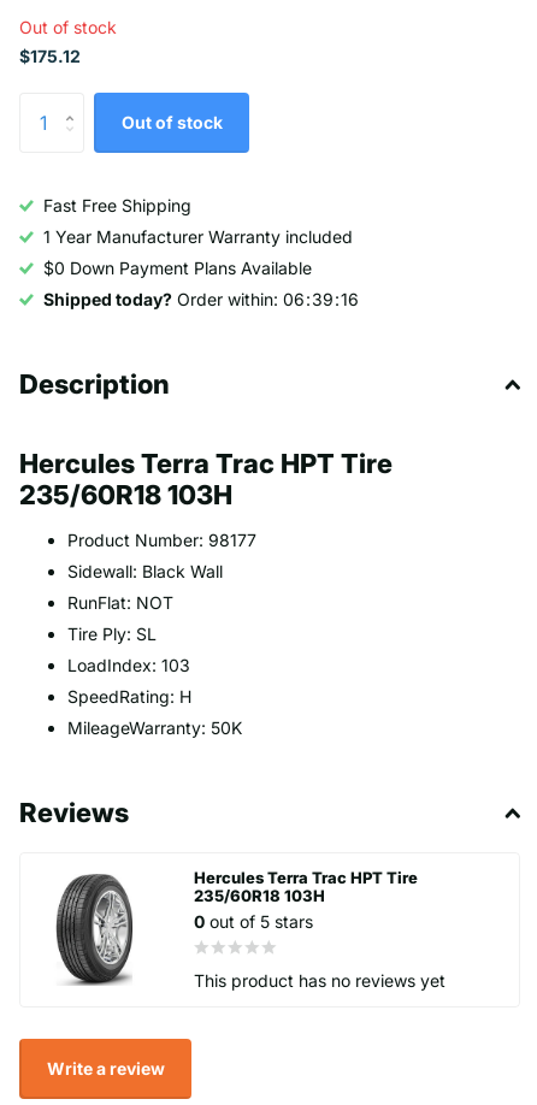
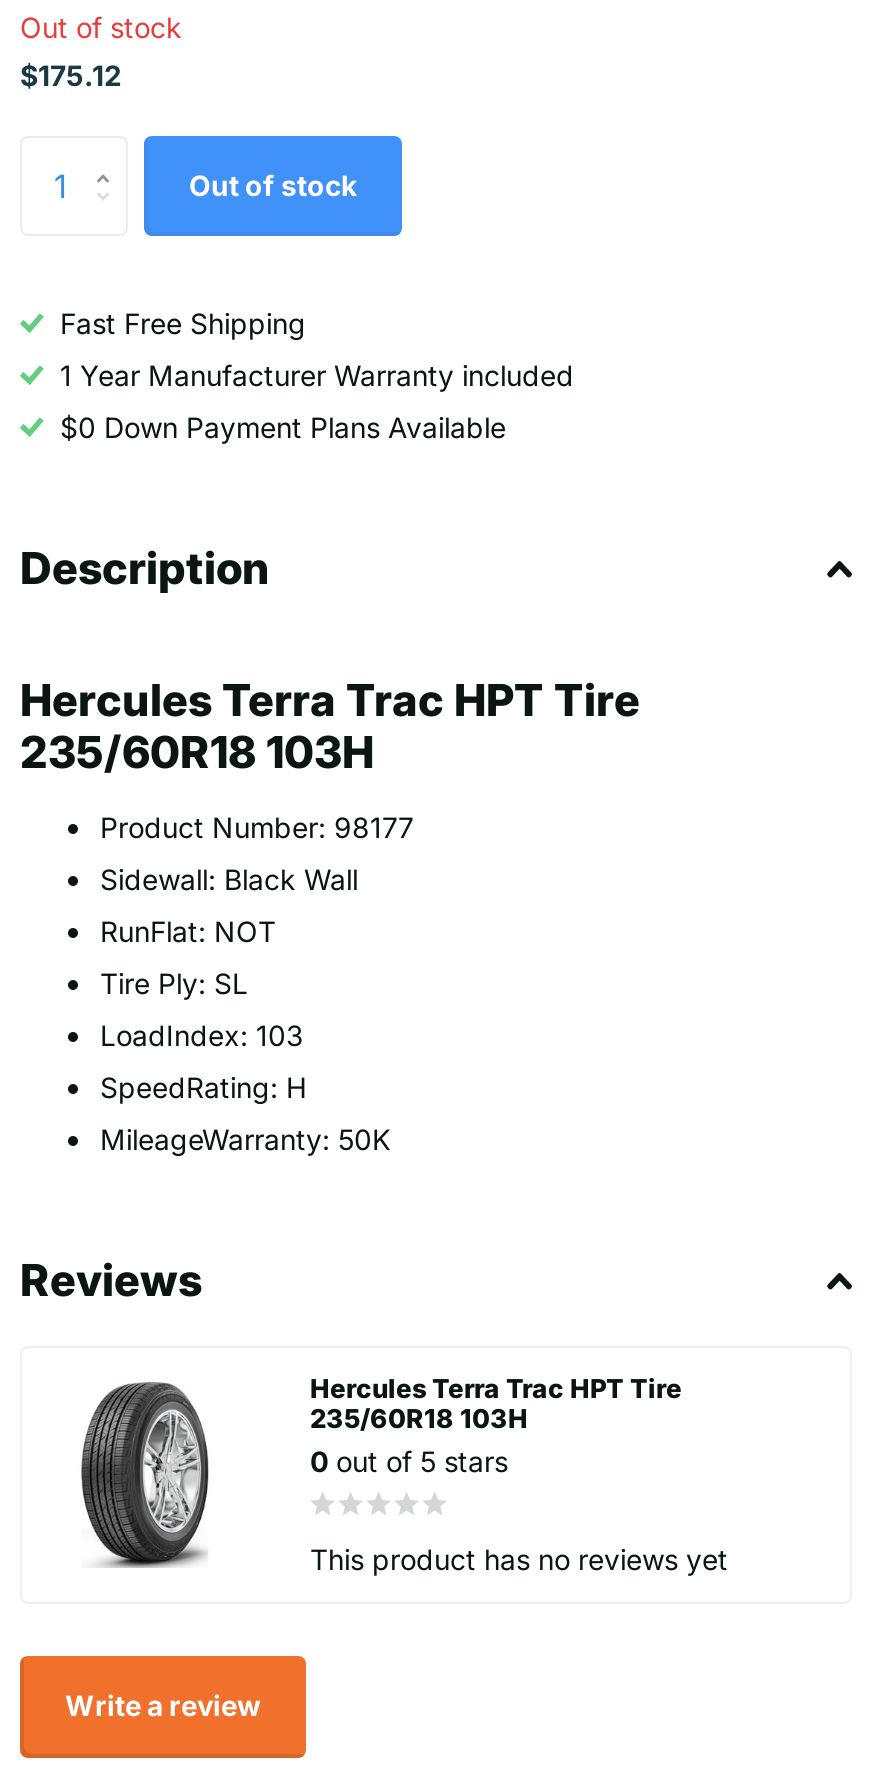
[43,289,359,310] Shipped today? Order within: 06 39 16 -> none

